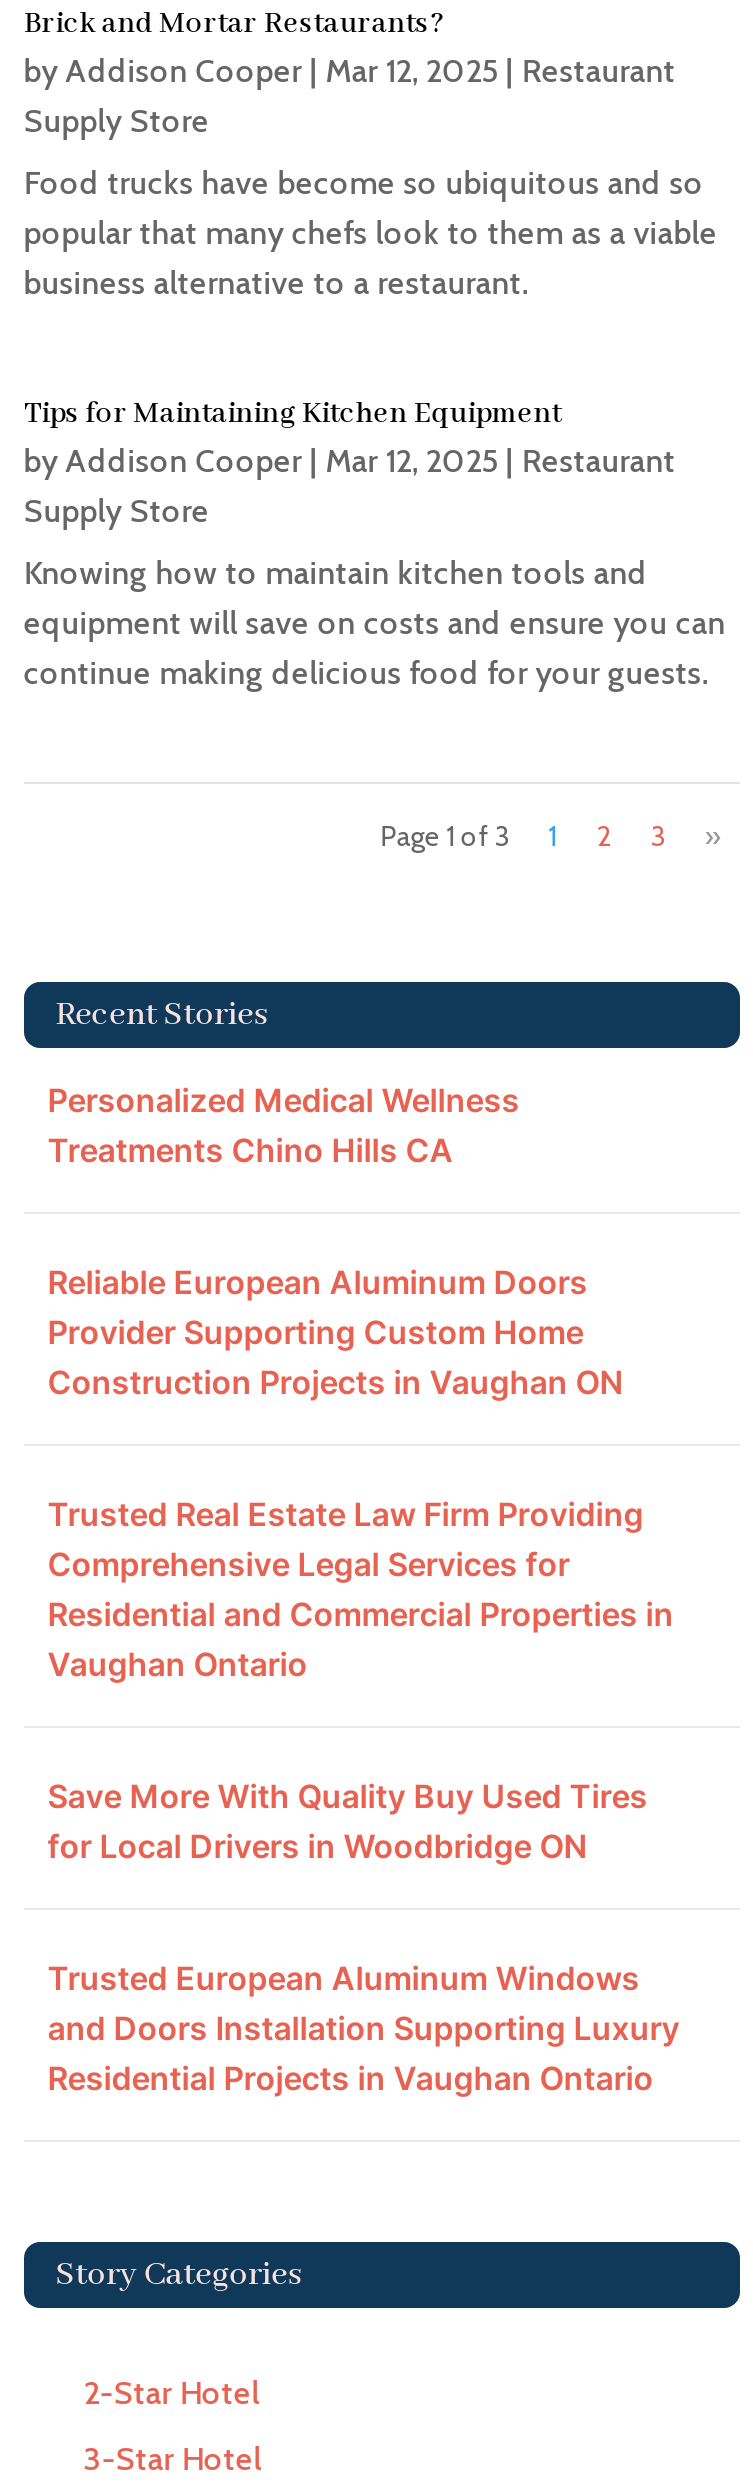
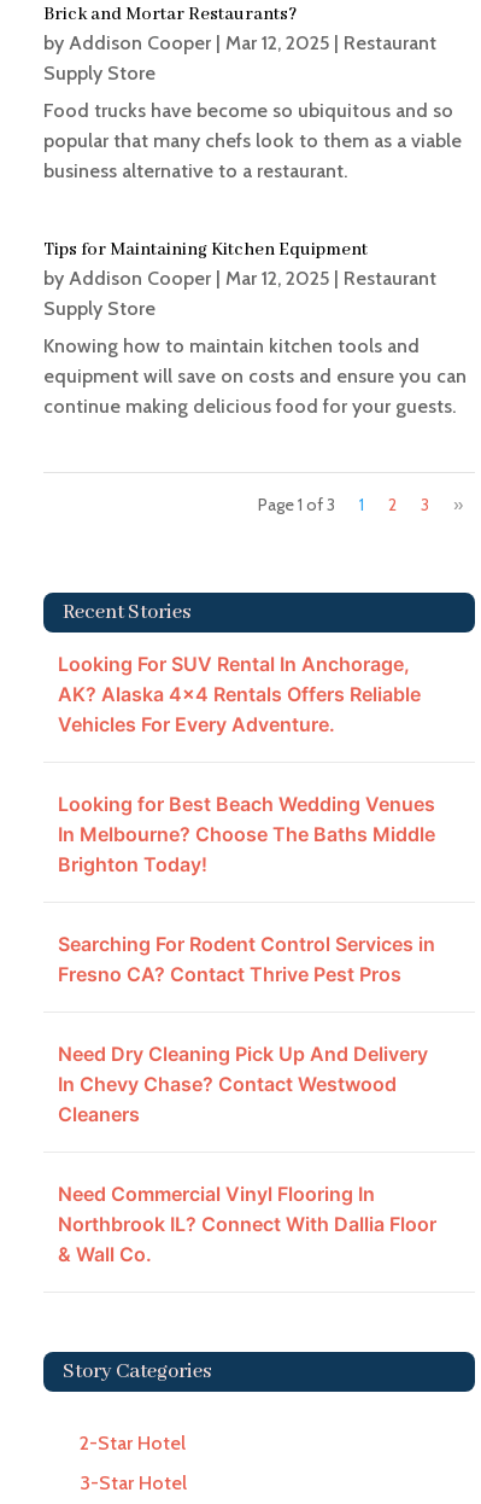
[48,1080,520,1170] Personalized Medical Wellness | Treatments Chino Hills CA -> [58,652,420,737] Looking For SUV Rental In Anchorage, | AK? Alaska 4×4 Rentals Offers Reliable | Vehicles For Every Adventure.
[48,1262,624,1402] Reliable European Aluminum Doors | Provider Supporting Custom Home | Construction Projects in Vaughan ON -> [58,792,435,877] Looking for Best Beach Wedding Venues | In Melbourne? Choose The Baths Middle | Brighton Today!
[48,1494,674,1684] Trusted Real Estate Law Firm Providing | Comprehensive Legal Services for | Residential and Commercial Properties in | Vaughan Ontario -> [58,932,435,986] Searching For Rodent Control Services in | Fresno CA? Contact Thrive Pest Pros
[48,1776,648,1866] Save More With Quality Buy Used Tires | for Local Drivers in Woodbridge ON -> [58,1042,428,1126] Need Dry Cleaning Pick Up And Delivery | In Chevy Chase? Contact Westwood | Cleaners
[48,1958,680,2098] Trusted European Aluminum Windows | and Doors Installation Supporting Luxury | Residential Projects in Vaughan Ontario -> [58,1182,436,1266] Need Commercial Vinyl Flooring In | Northbrook IL? Connect With Dallia Floor | & Wall Co.

